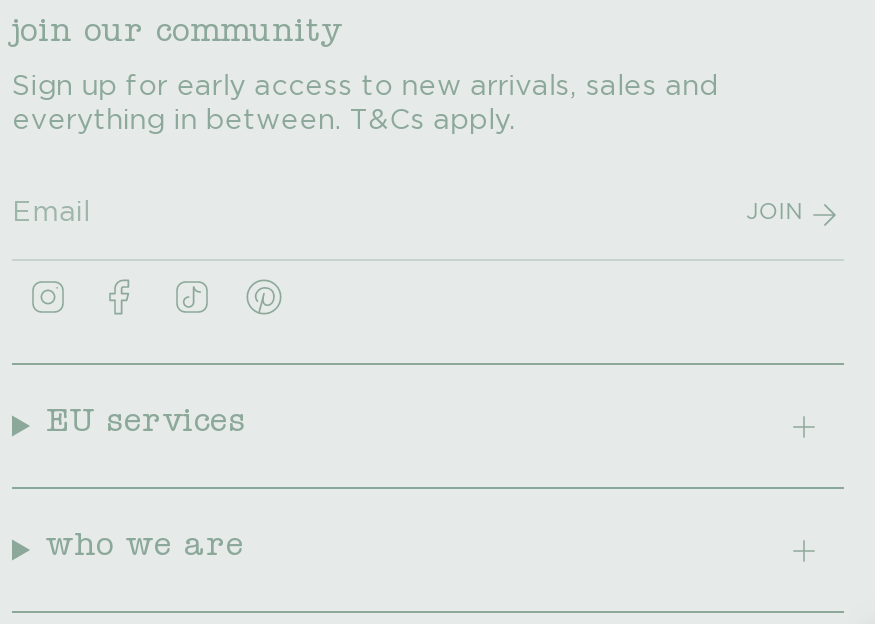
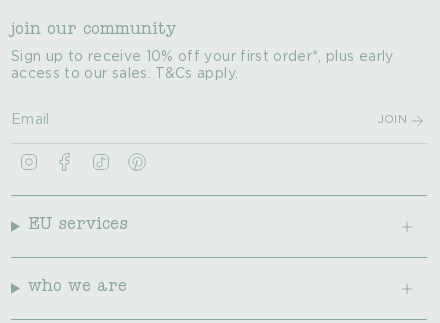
[12,73,718,135] Sign up for early access to new arrivals, sales and | everything in between. T&Cs apply. -> [11,50,394,81] Sign up to receive 10% off your first order*, plus early | access to our sales. T&Cs apply.

